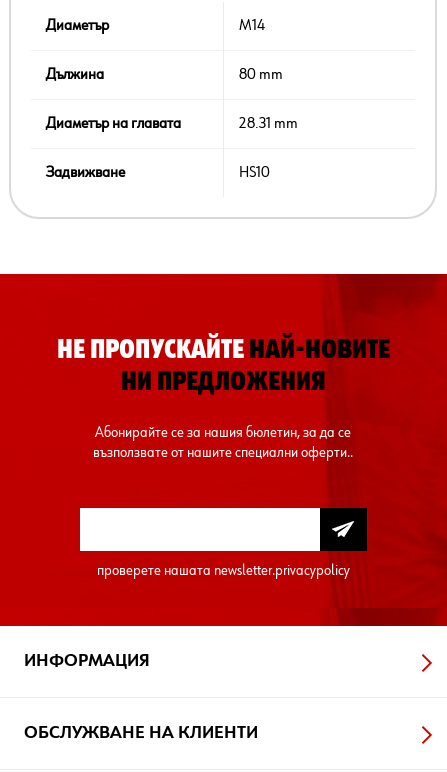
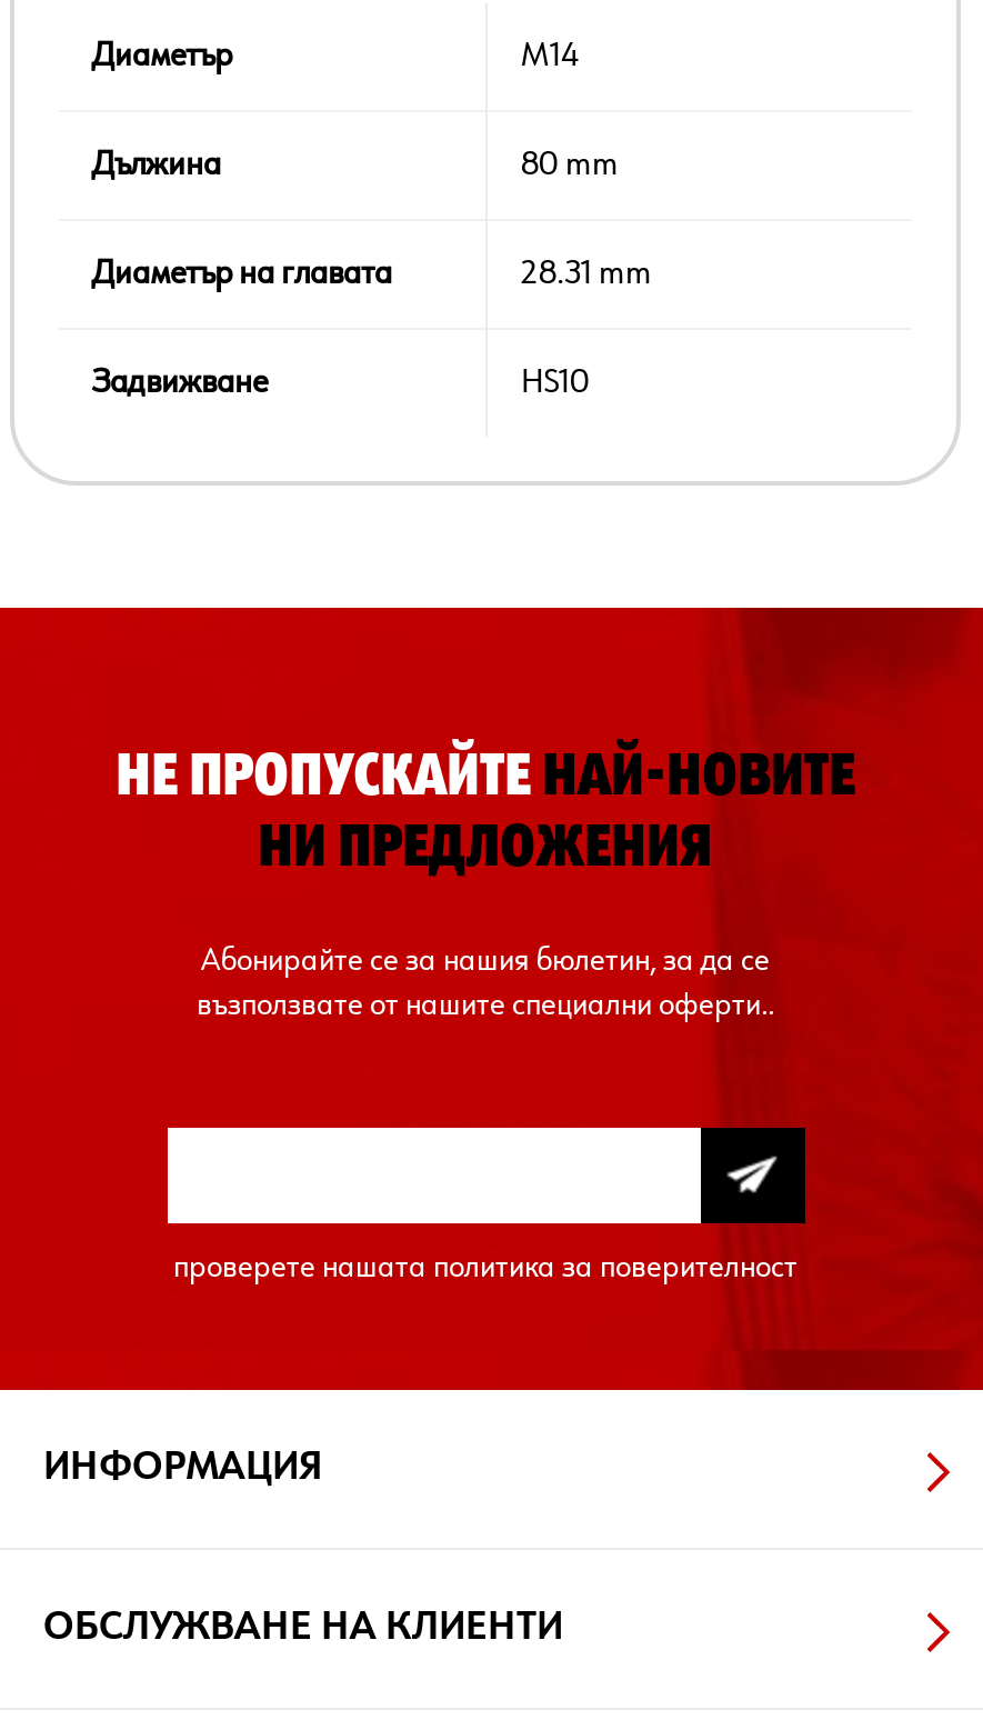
[96,563,349,578] проверете нашата newsletter.privacypolicy -> [173,1250,798,1283] проверете нашата политика за поверителност

